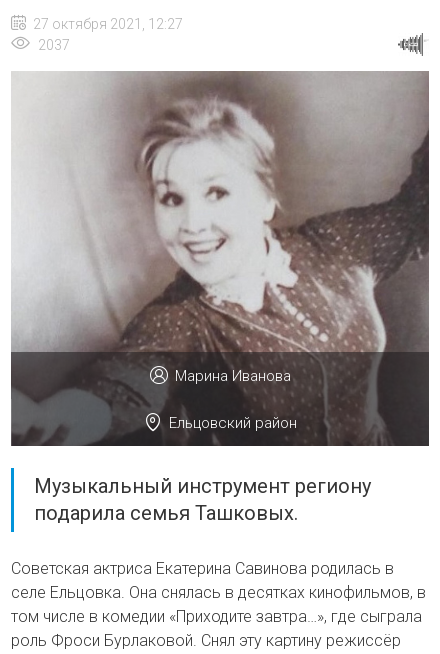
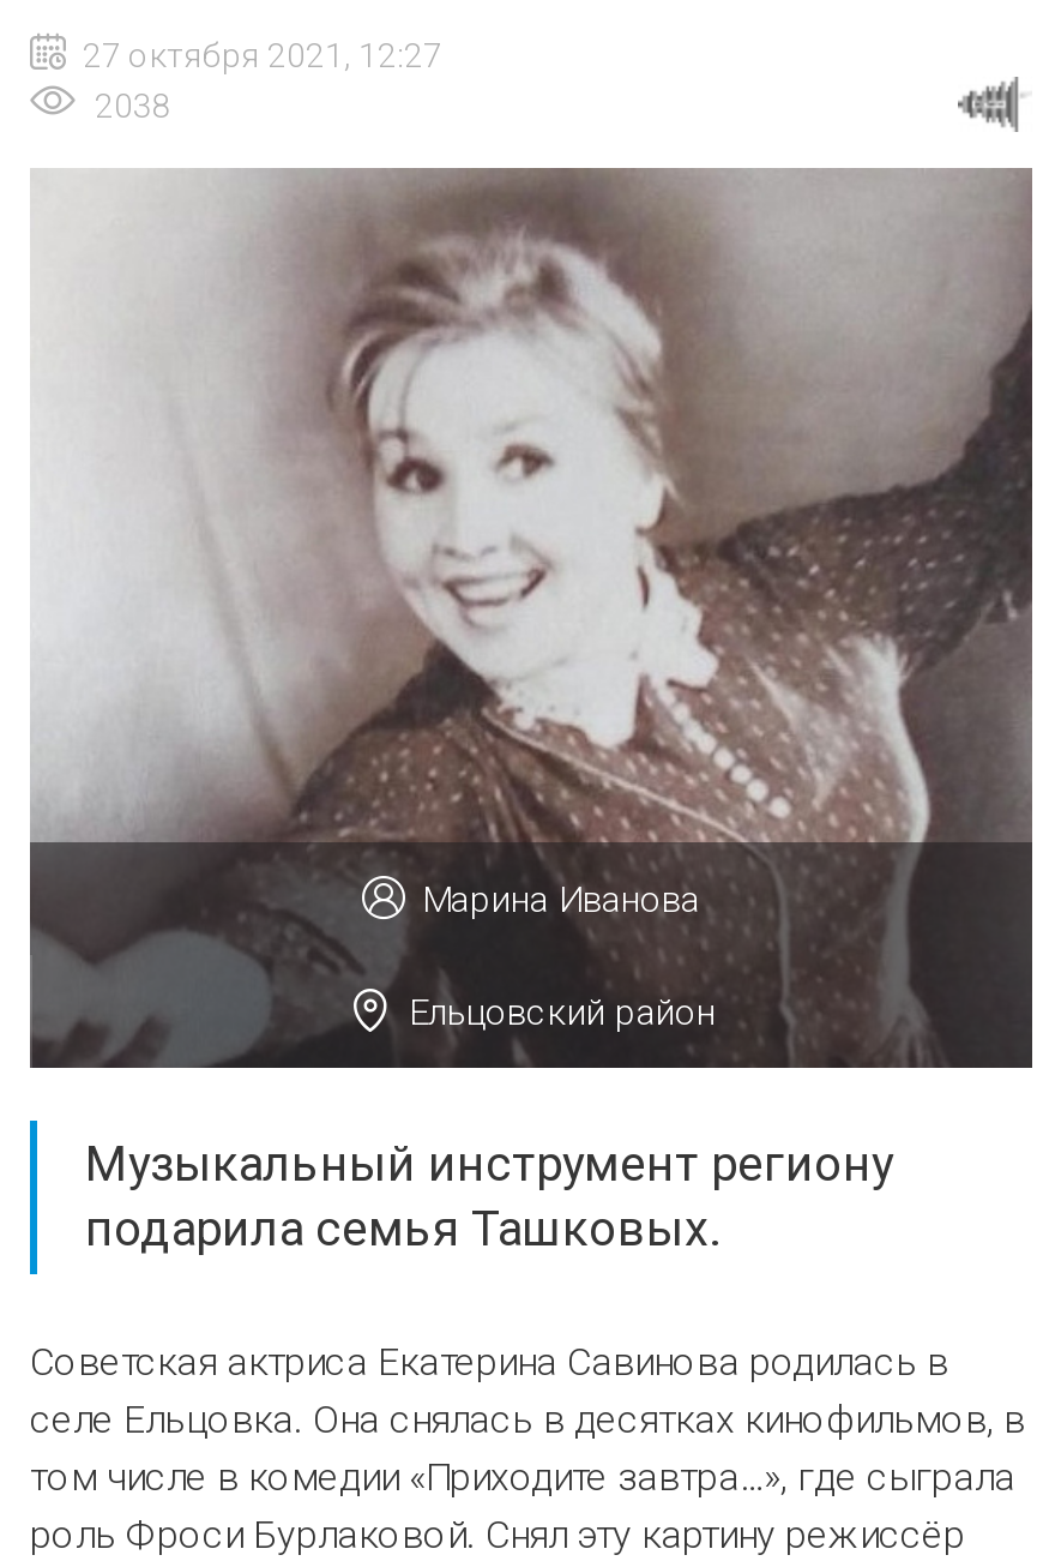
[35,37,70,53] 2037 -> [88,86,171,125] 2038

